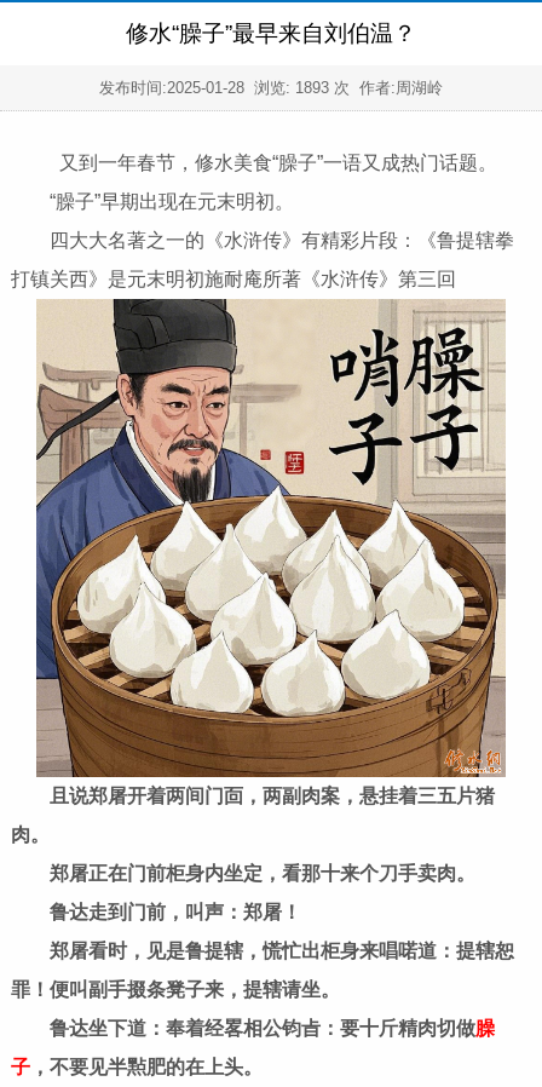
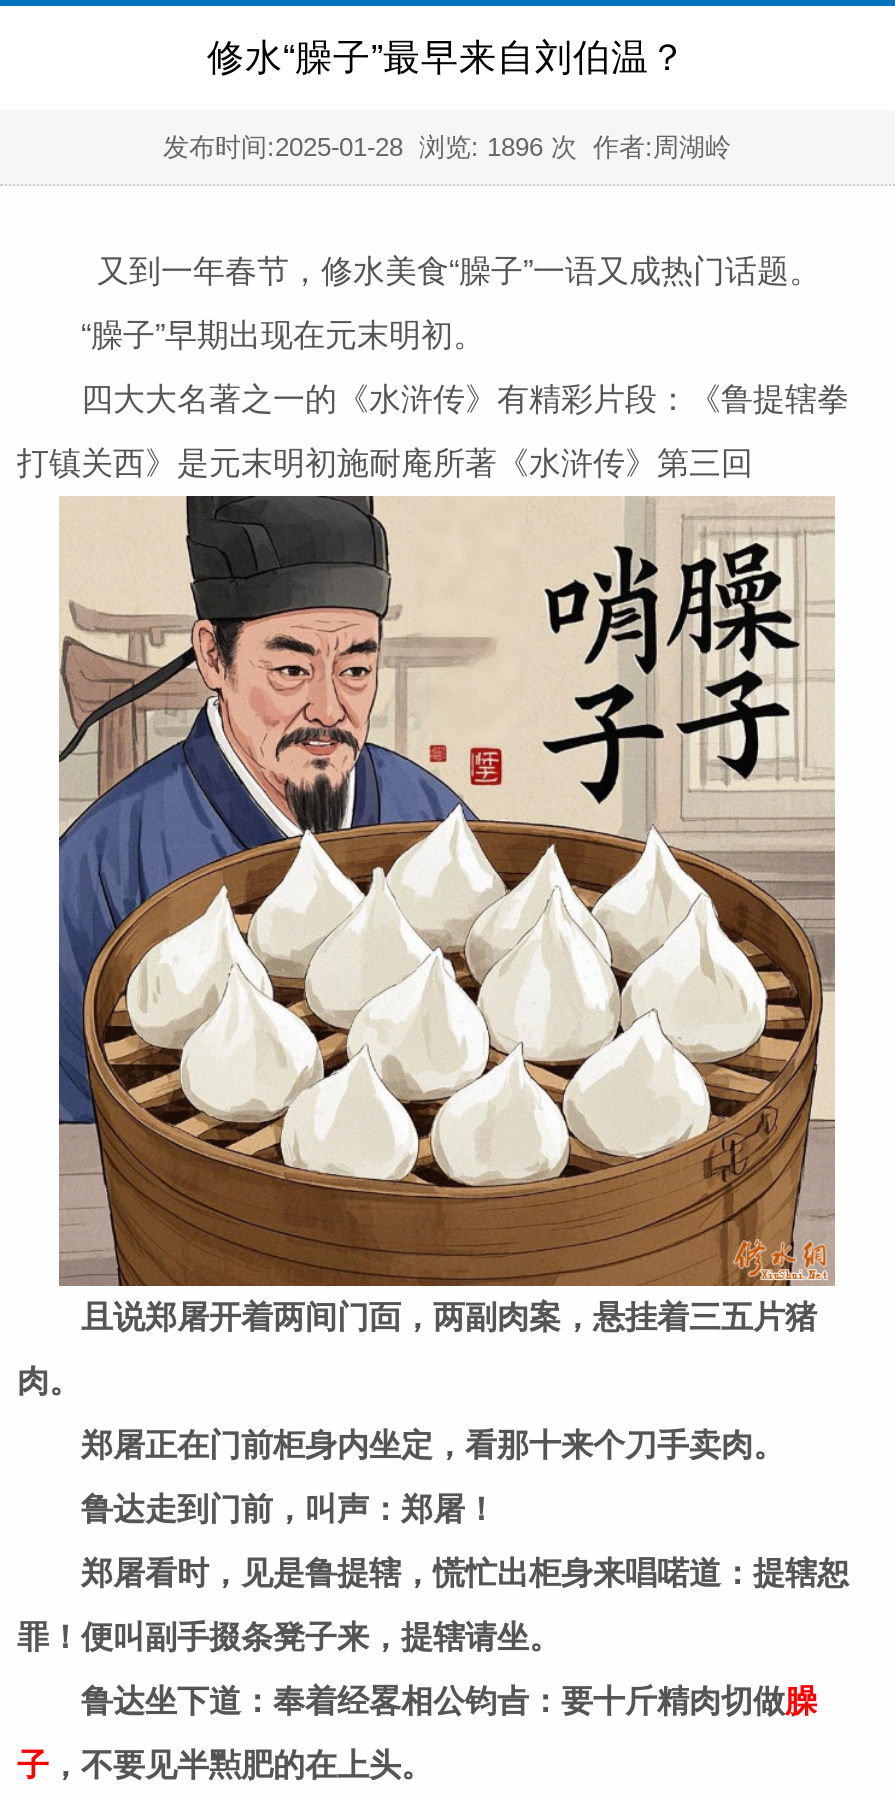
[99,78,443,96] 发布时间:2025-01-28浏览: 1893 次 作者:周湖岭 -> [163,131,731,161] 发布时间:2025-01-28浏览: 1896 次 作者:周湖岭

